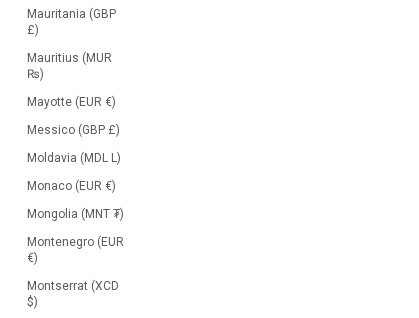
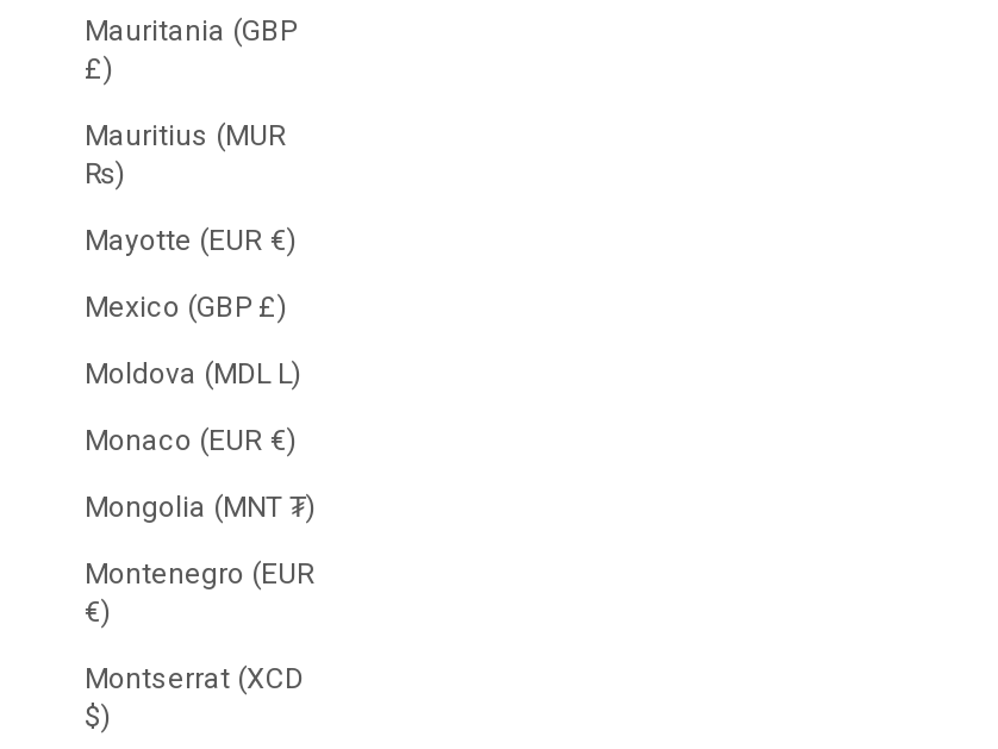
[27,123,120,137] Messico (GBP £) -> [85,291,287,324] Mexico (GBP £)
[27,151,121,165] Moldavia (MDL L) -> [85,357,301,391] Moldova (MDL L)

